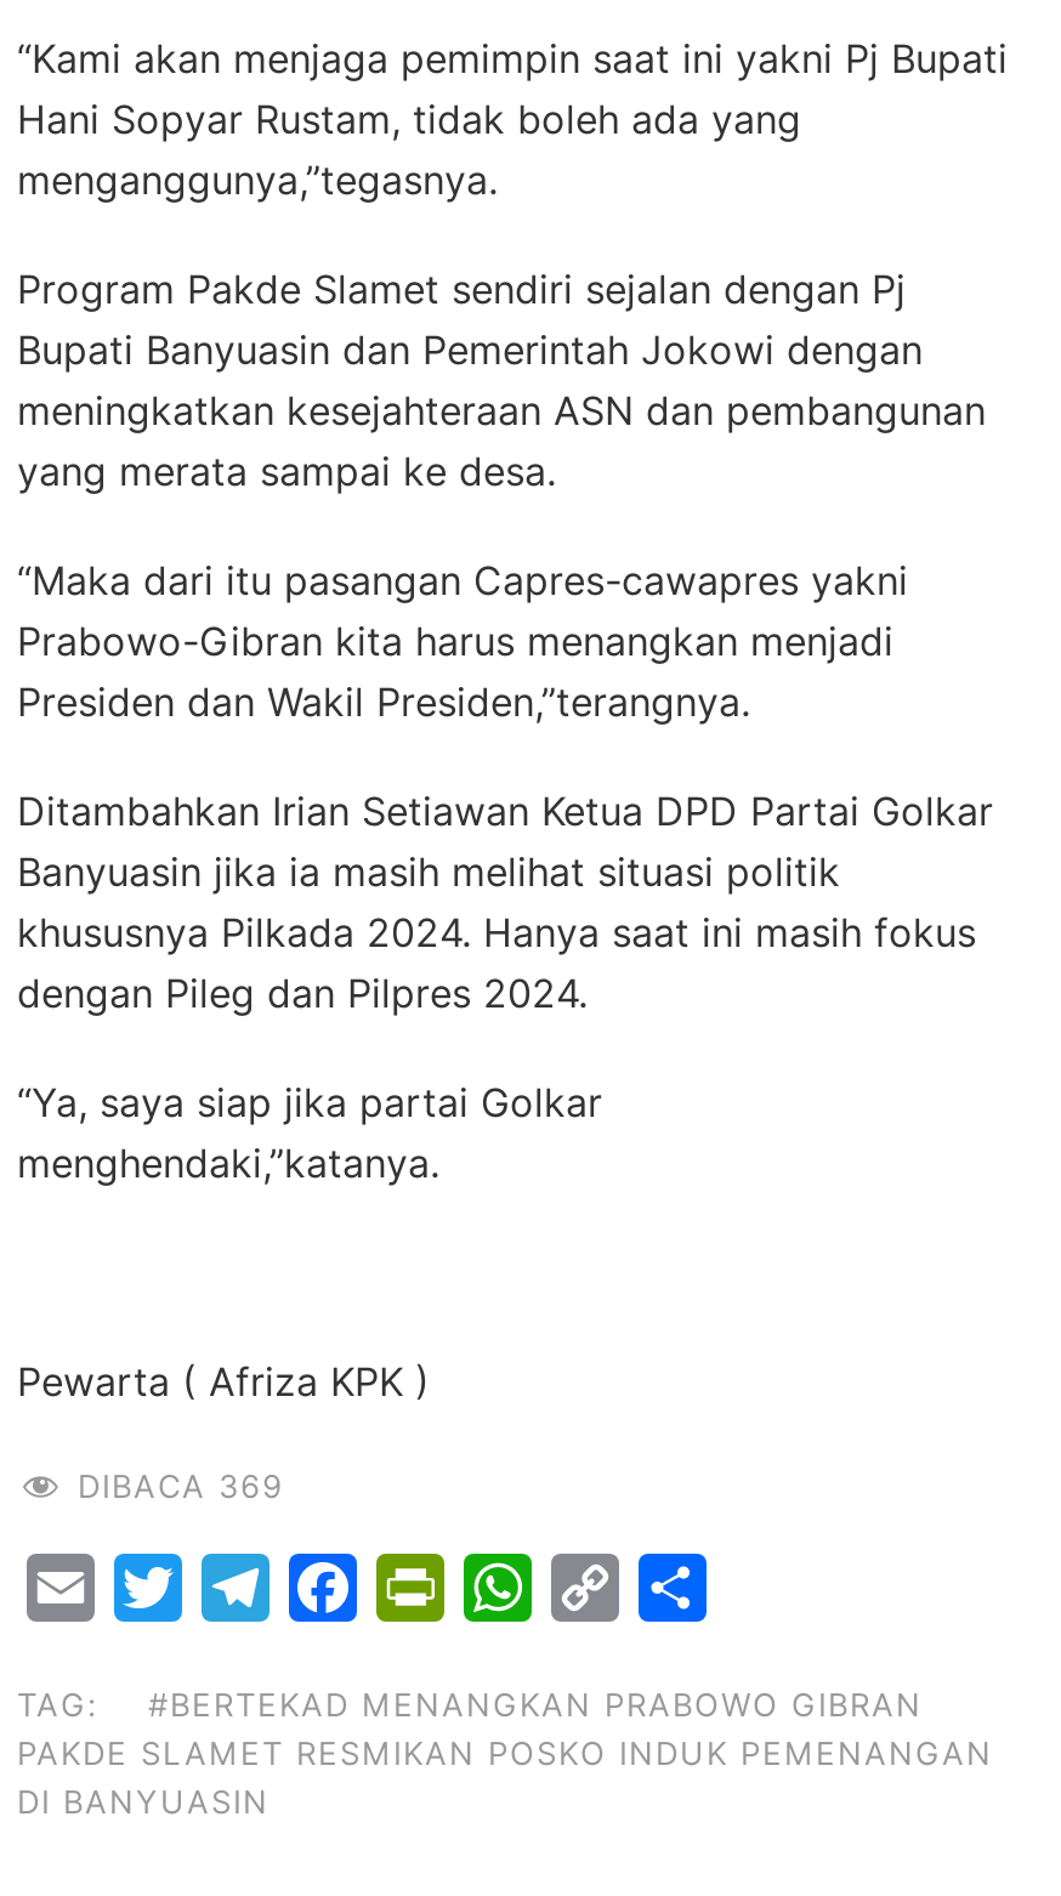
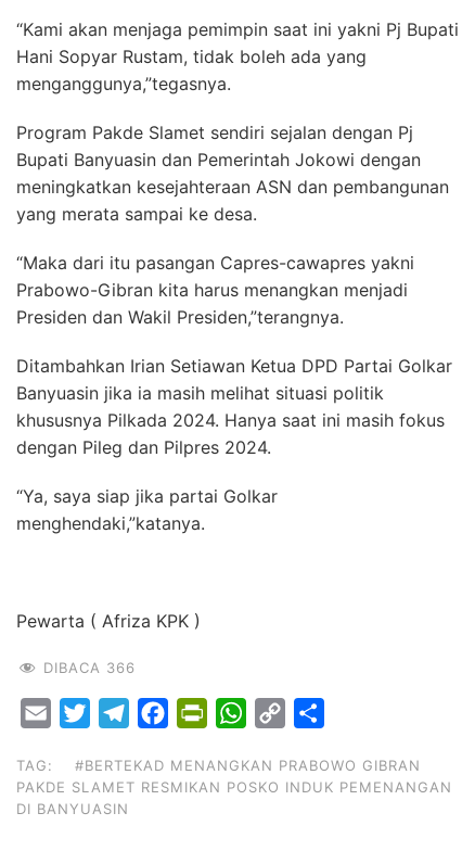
[78,1467,284,1506] DIBACA 369 -> [43,659,136,677] DIBACA 366

